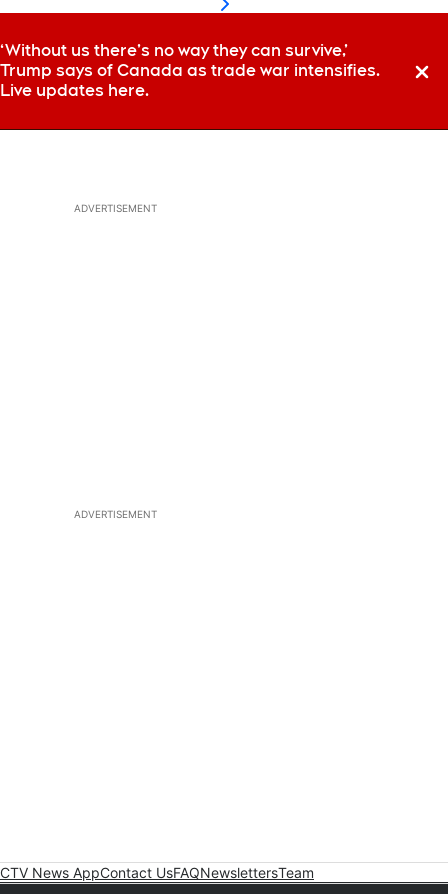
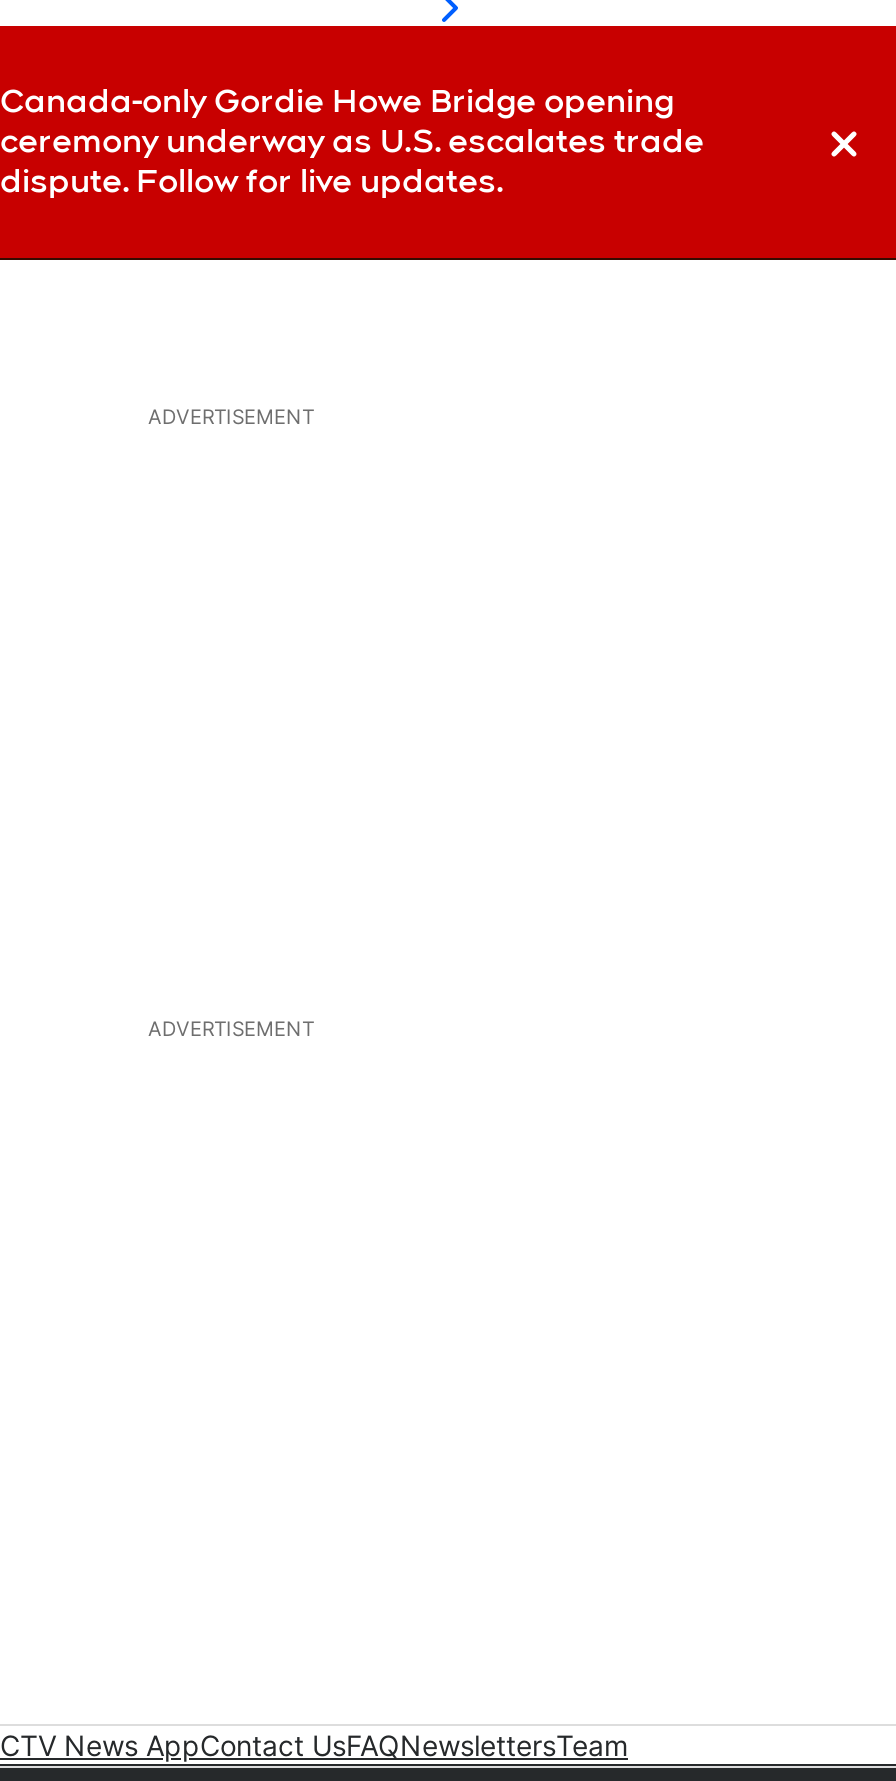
[0,41,379,100] ‘Without us there’s no way they can survive,’ | Trump says of Canada as trade war intensifies. | Live updates here. -> [0,82,704,200] Canada-only Gordie Howe Bridge opening | ceremony underway as U.S. escalates trade | dispute. Follow for live updates.

